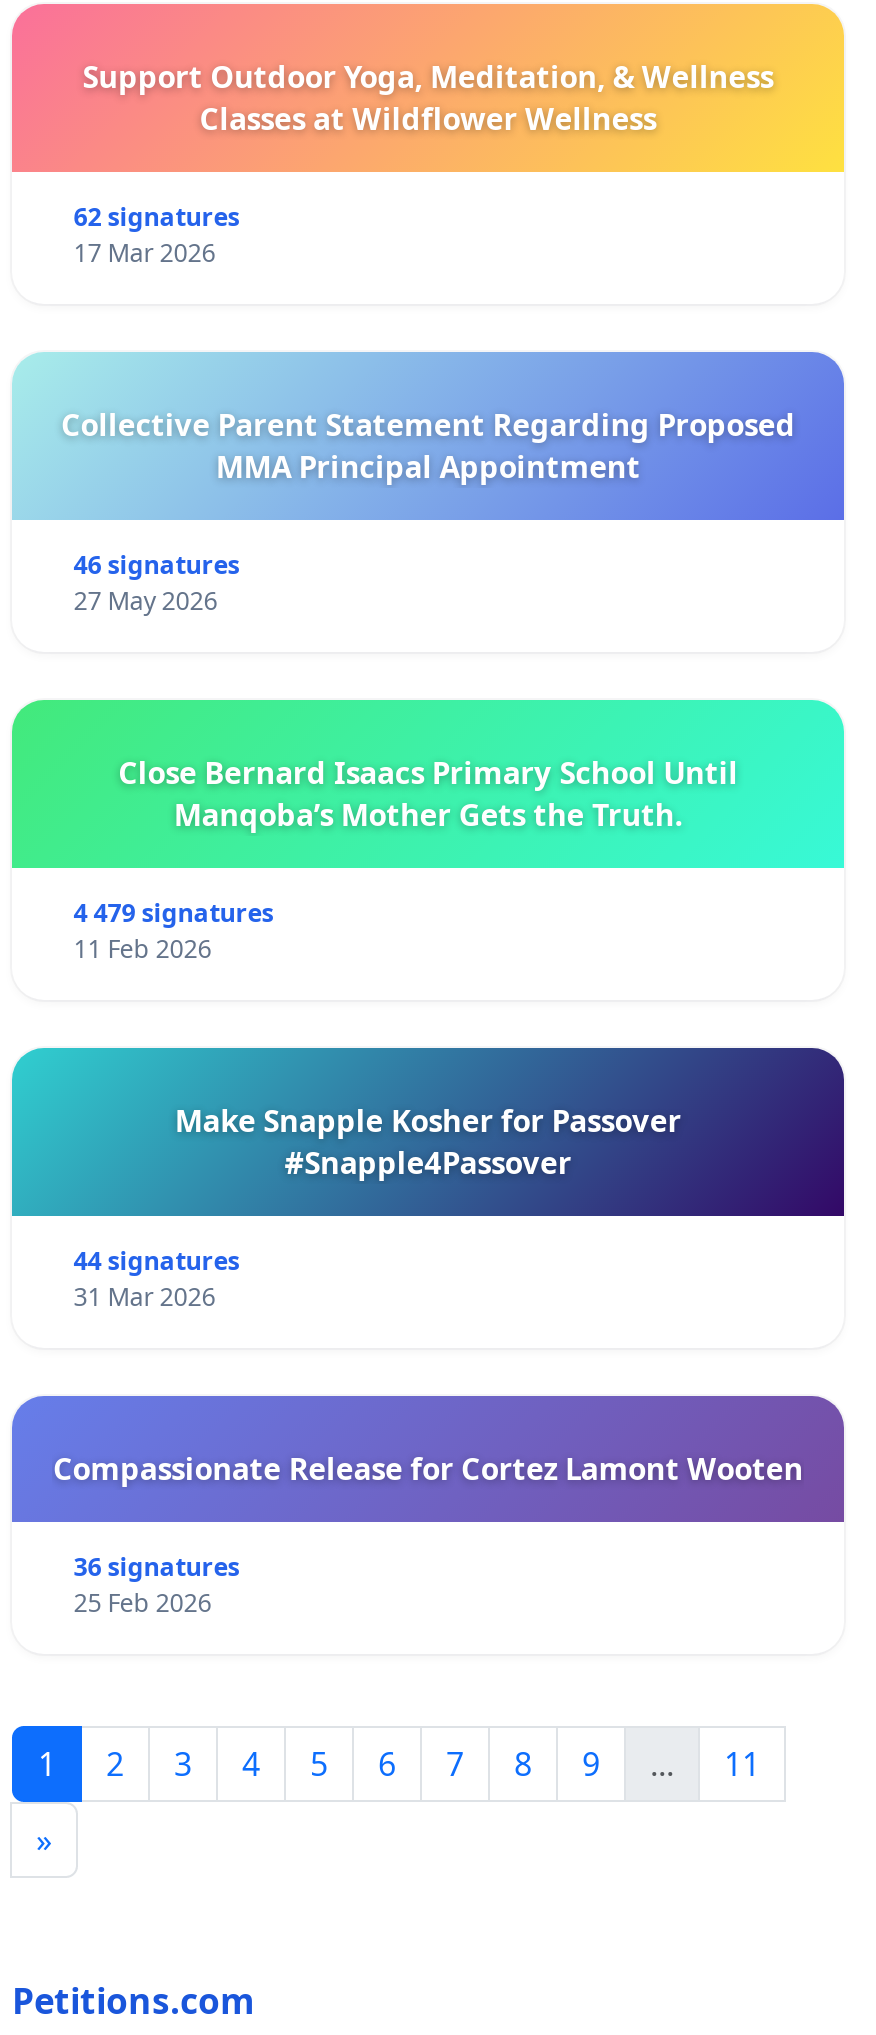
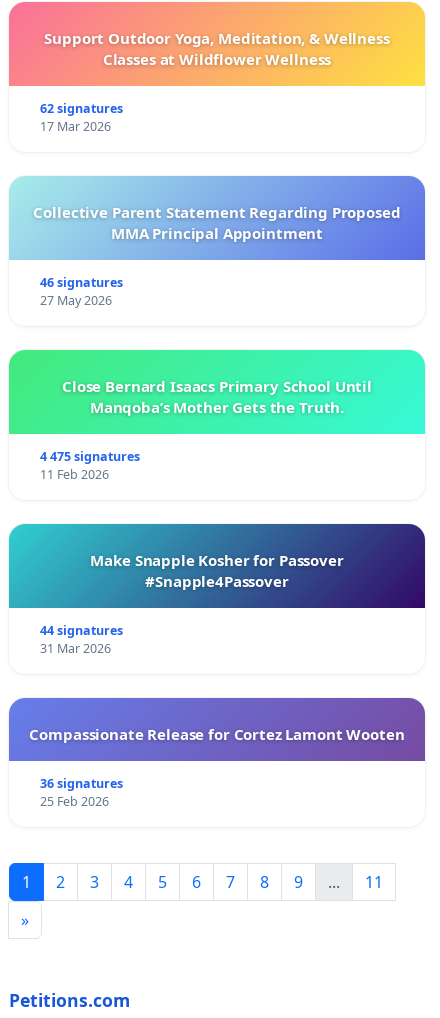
[74,896,274,930] 4 479 signatures -> [40,448,140,465] 4 475 signatures

